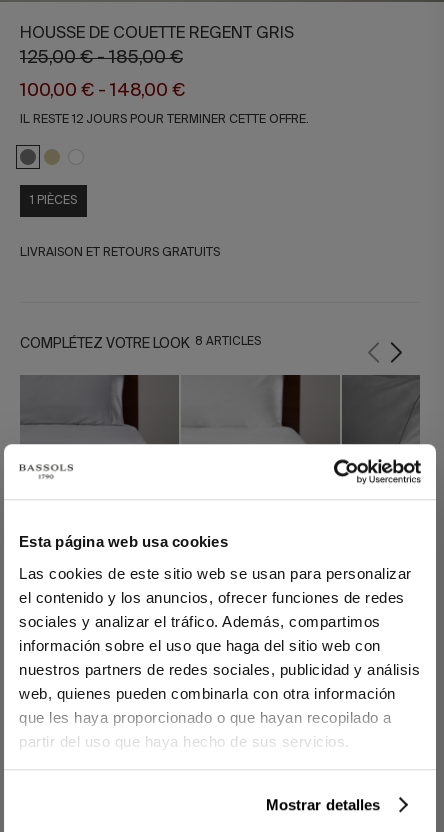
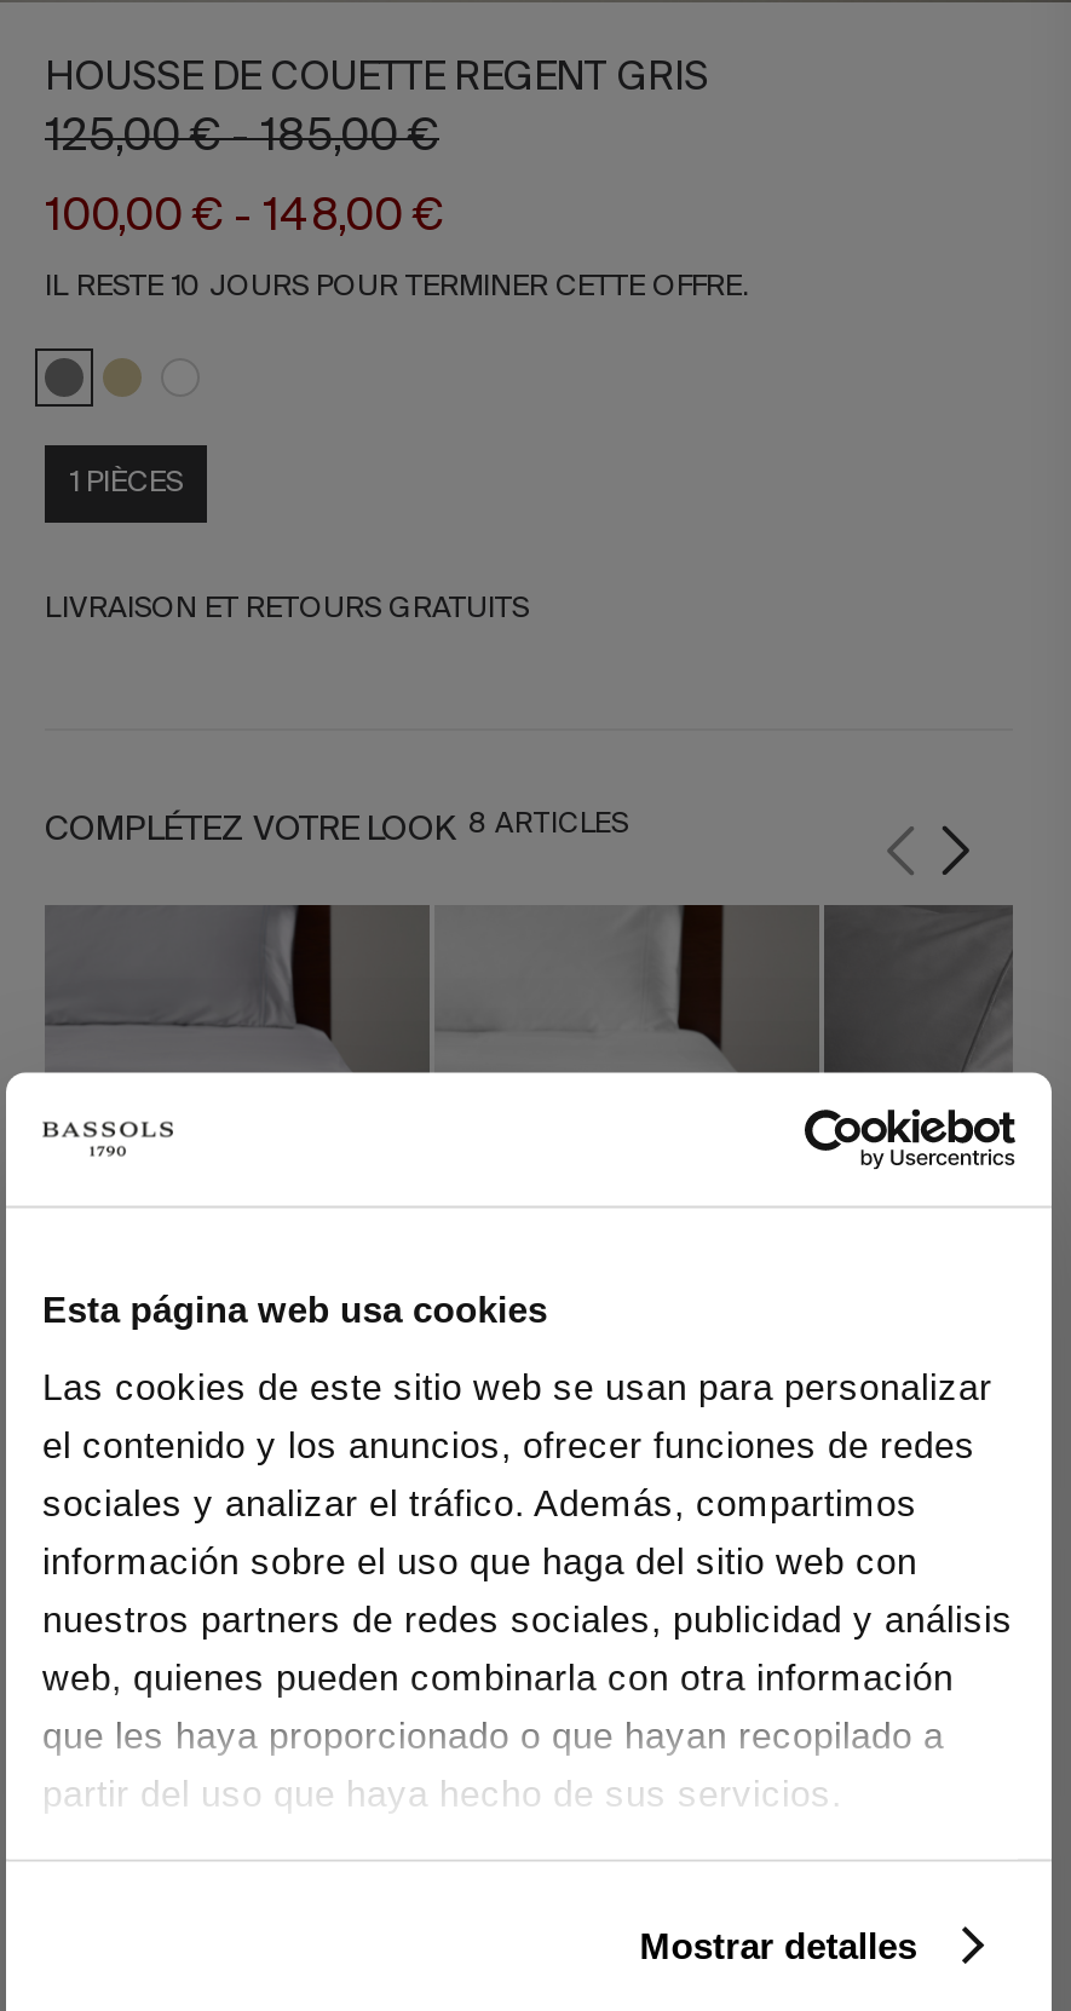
[20,114,309,126] IL RESTE 12 JOURS POUR TERMINER CETTE OFFRE. -> [45,273,749,302] IL RESTE 10 JOURS POUR TERMINER CETTE OFFRE.

